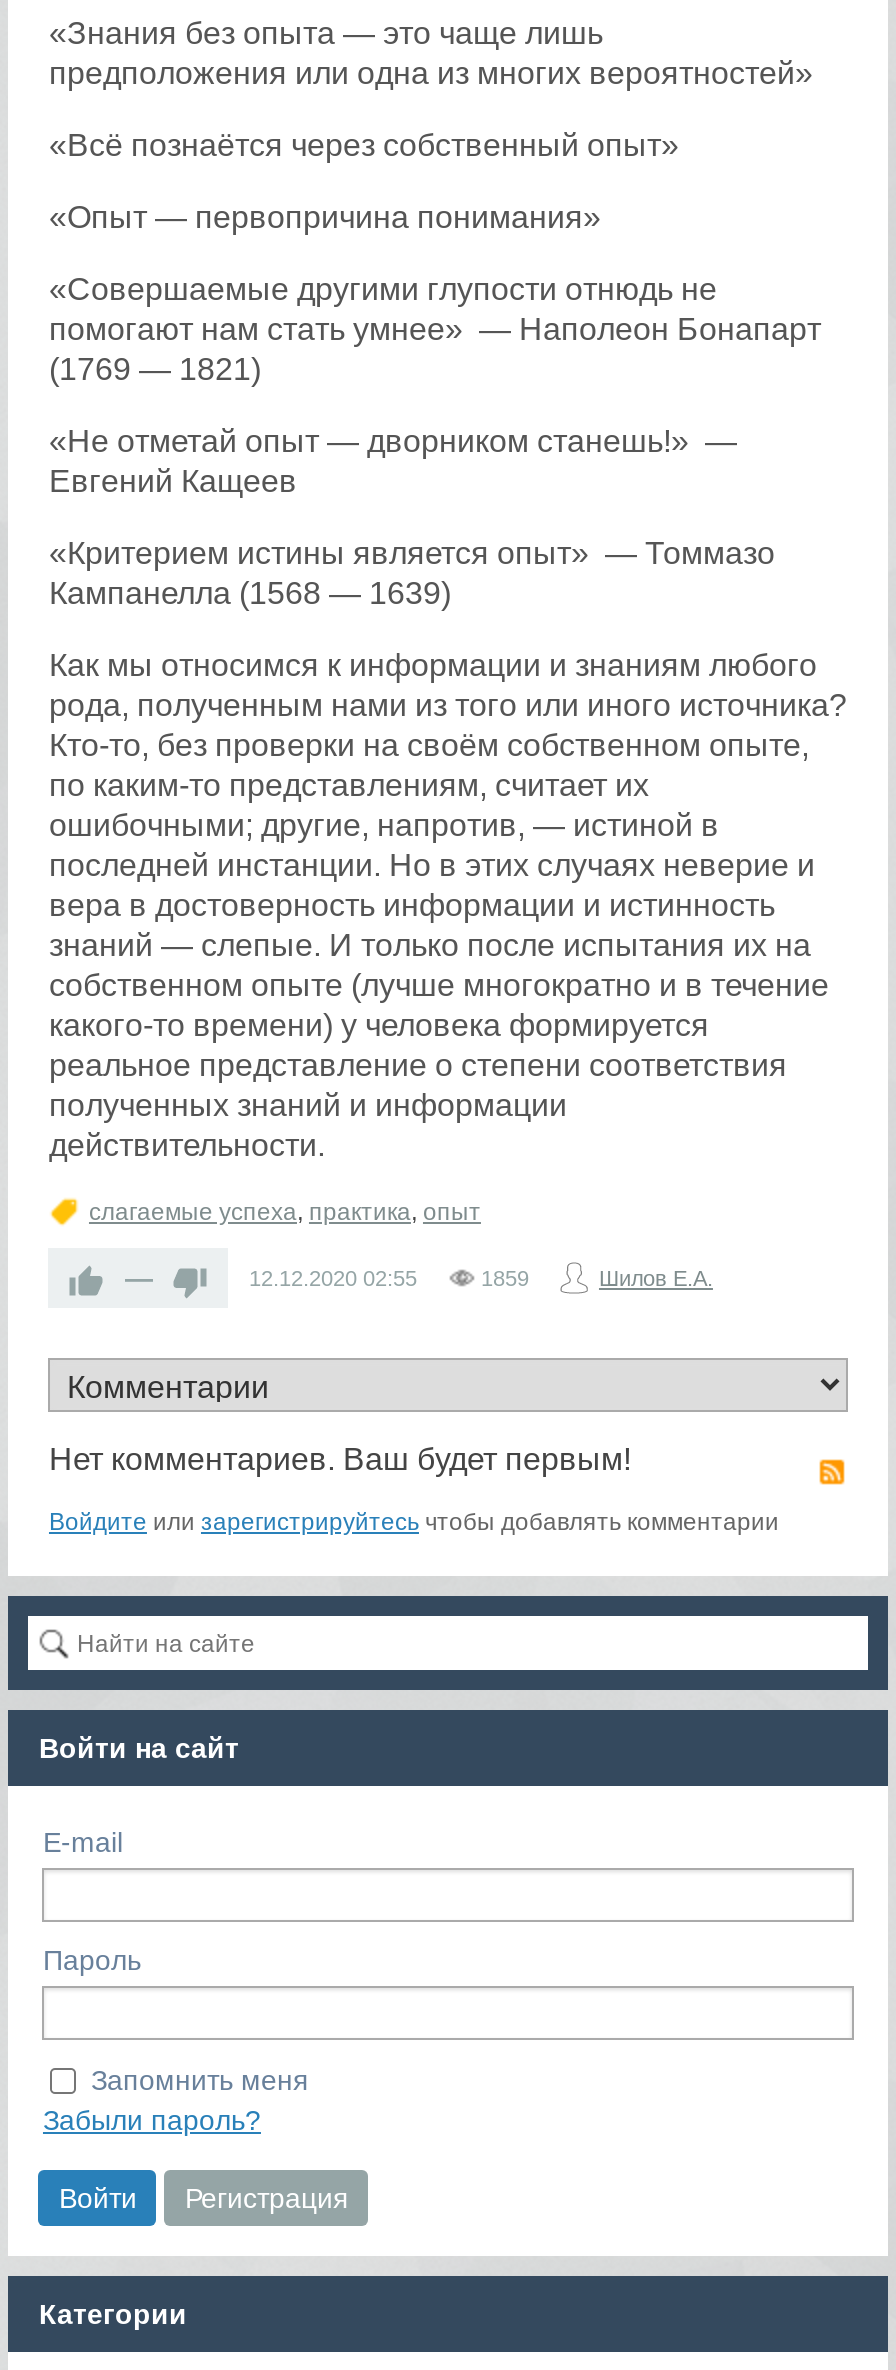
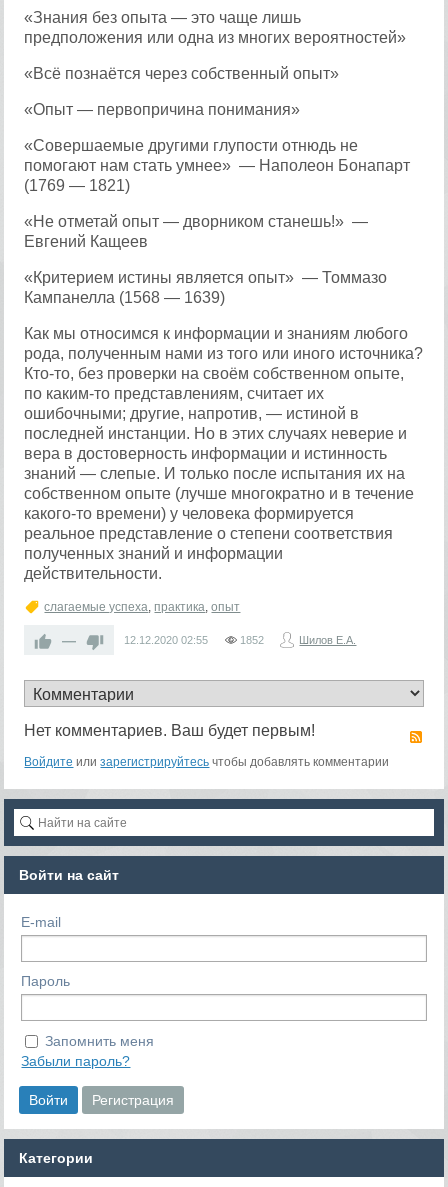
[481,1267,529,1291] 1859 -> [240,634,264,646] 1852

